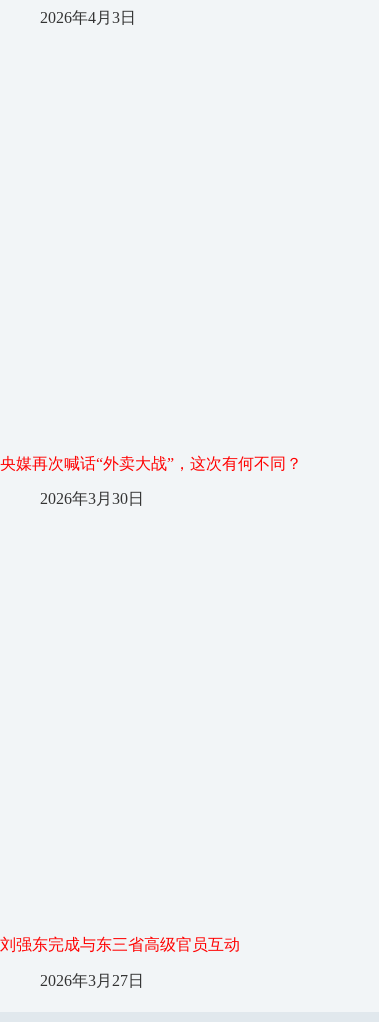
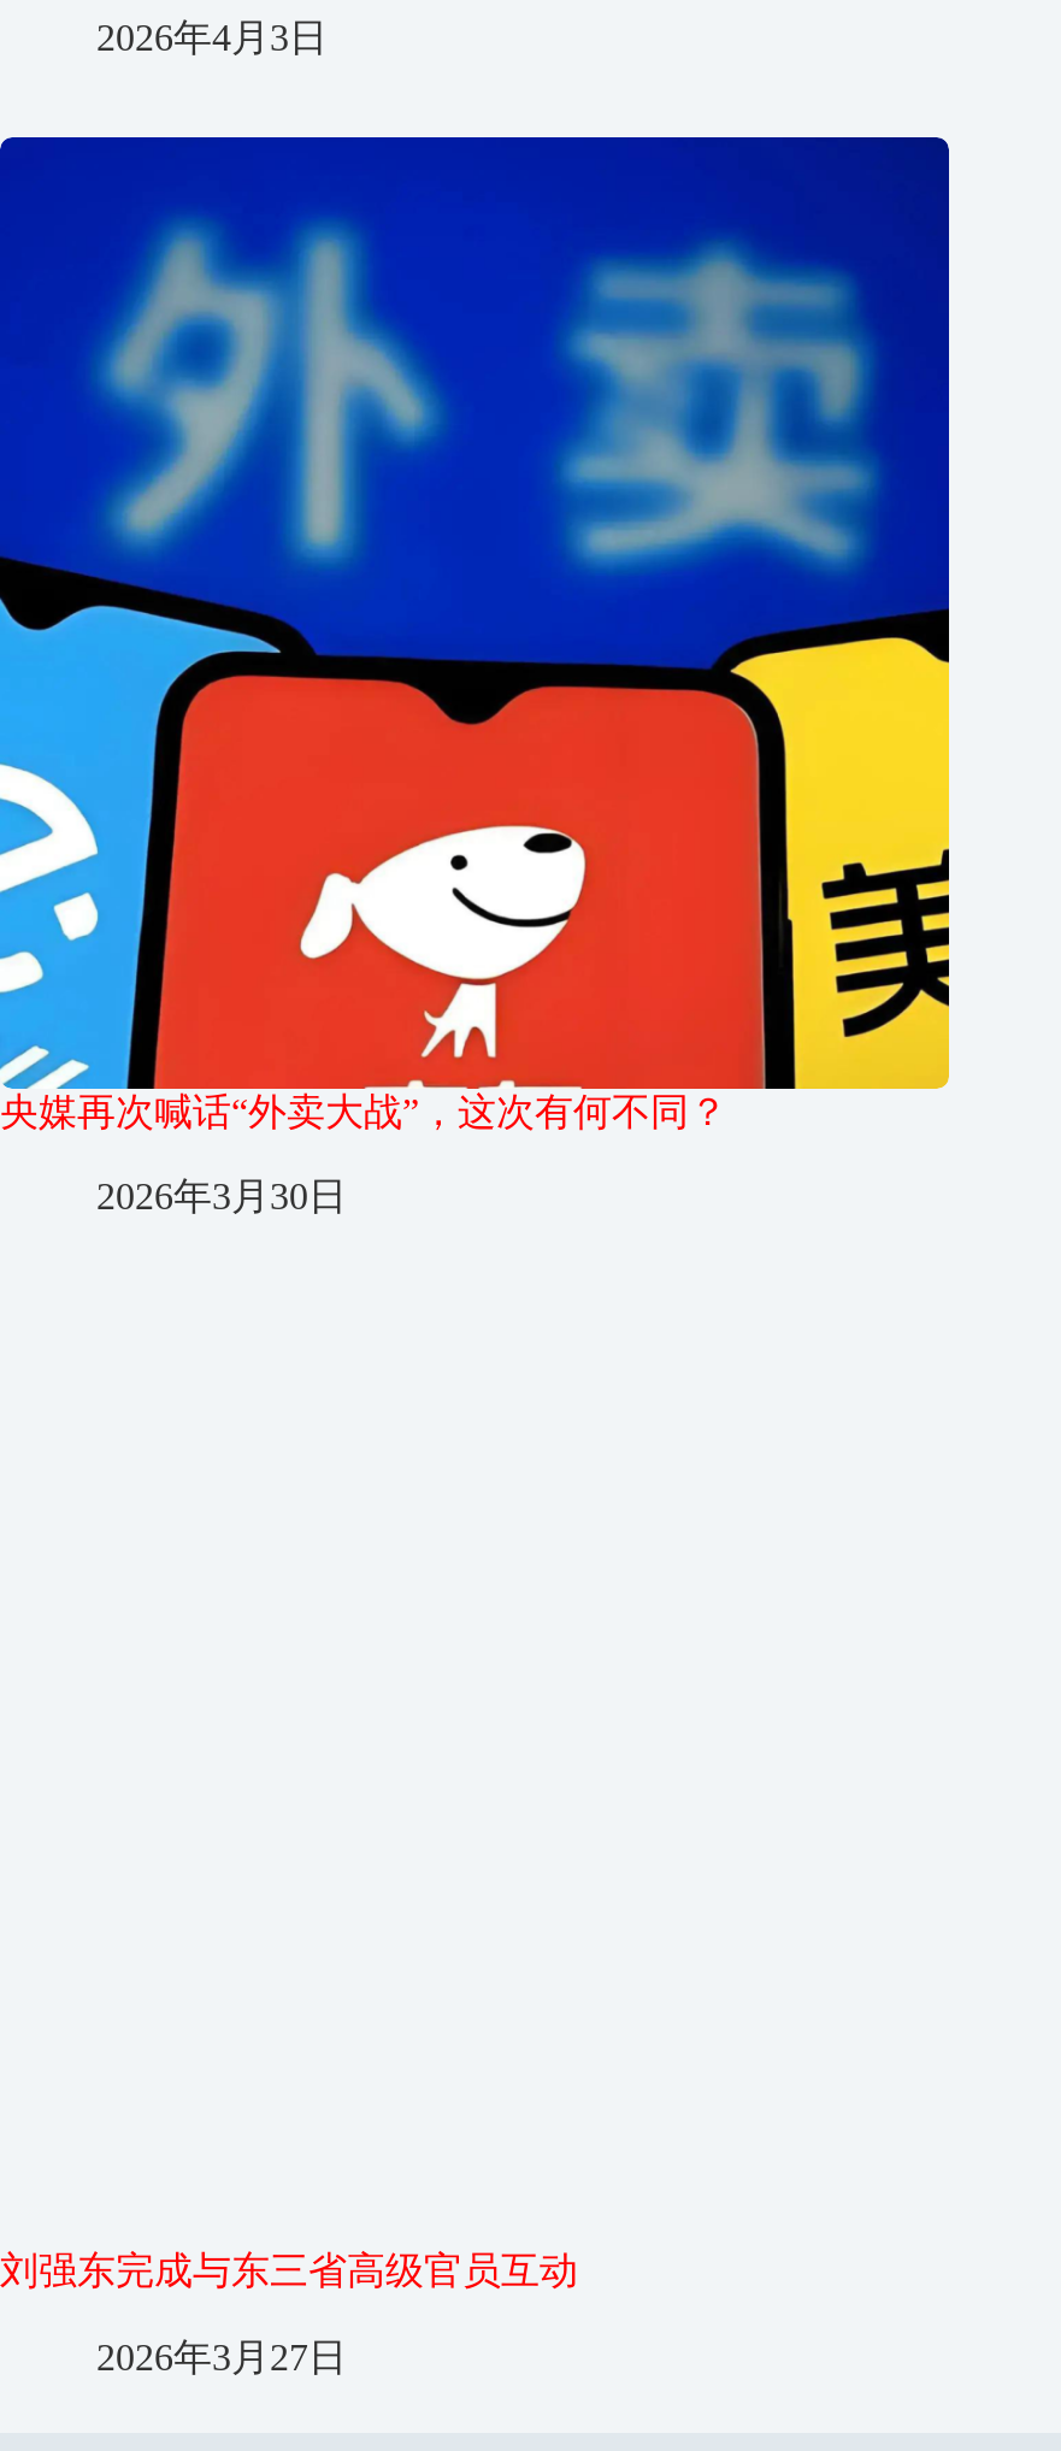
none -> [7,135,951,1091] [image]

